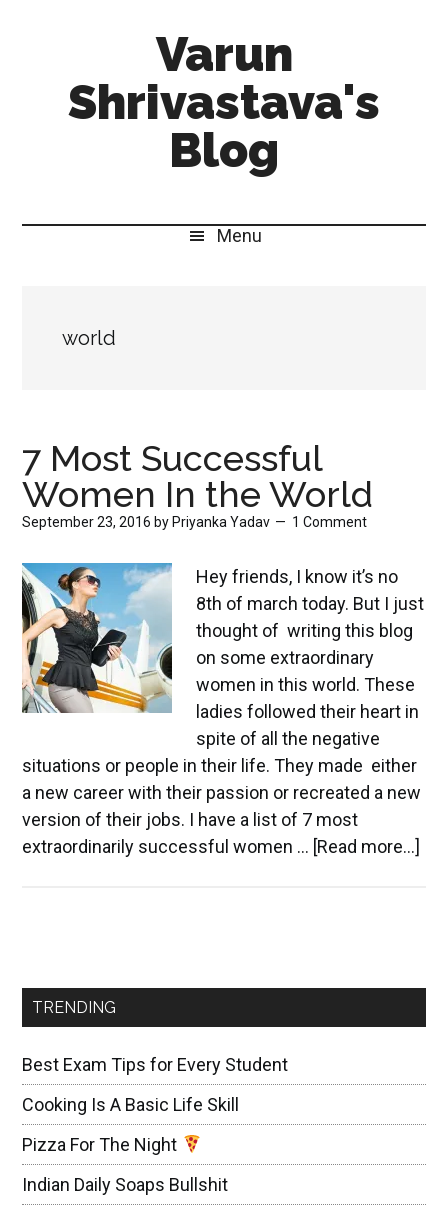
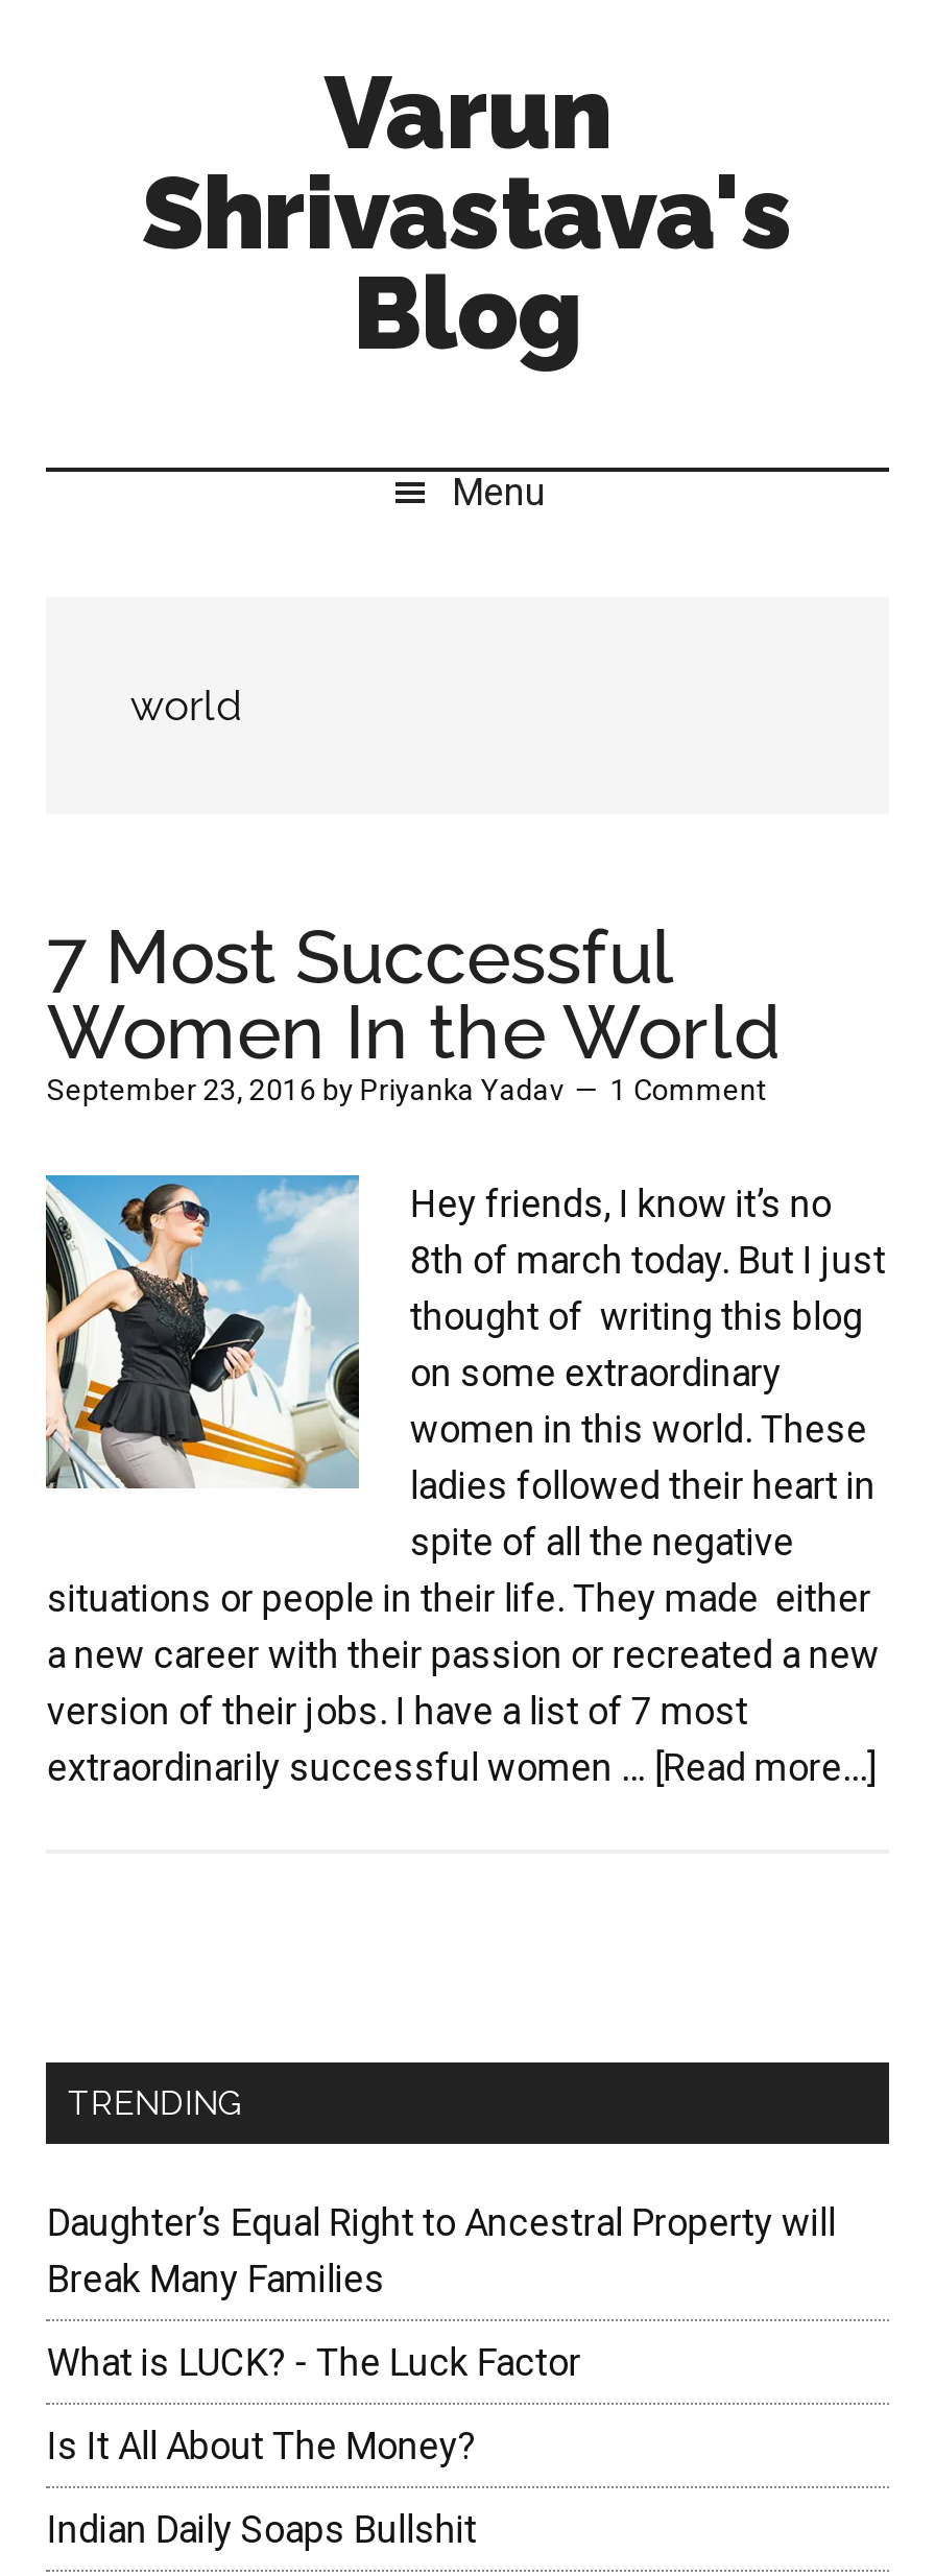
[22,1054,288,1075] Best Exam Tips for Every Student -> [47,2200,836,2300] Daughter’s Equal Right to Ancestral Property will | Break Many Families
[22,1094,239,1115] Cooking Is A Basic Life Skill -> [47,2340,581,2384] What is LUCK? - The Luck Factor
[22,1134,181,1155] Pizza For The Night -> [47,2424,477,2467] Is It All About The Money?

